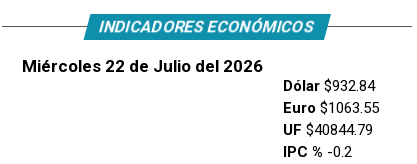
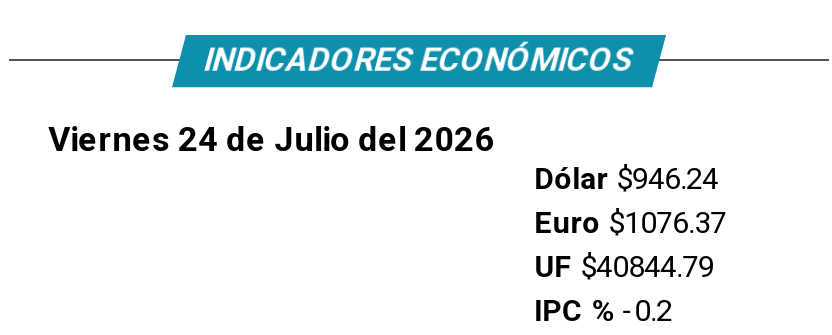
[22,56,263,76] Miércoles 22 de Julio del 2026 -> [48,120,494,160] Viernes 24 de Julio del 2026
[283,77,375,95] Dólar $932.84 -> [534,162,718,198] Dólar $946.24
[283,99,379,117] Euro $1063.55 -> [534,206,726,242] Euro $1076.37

